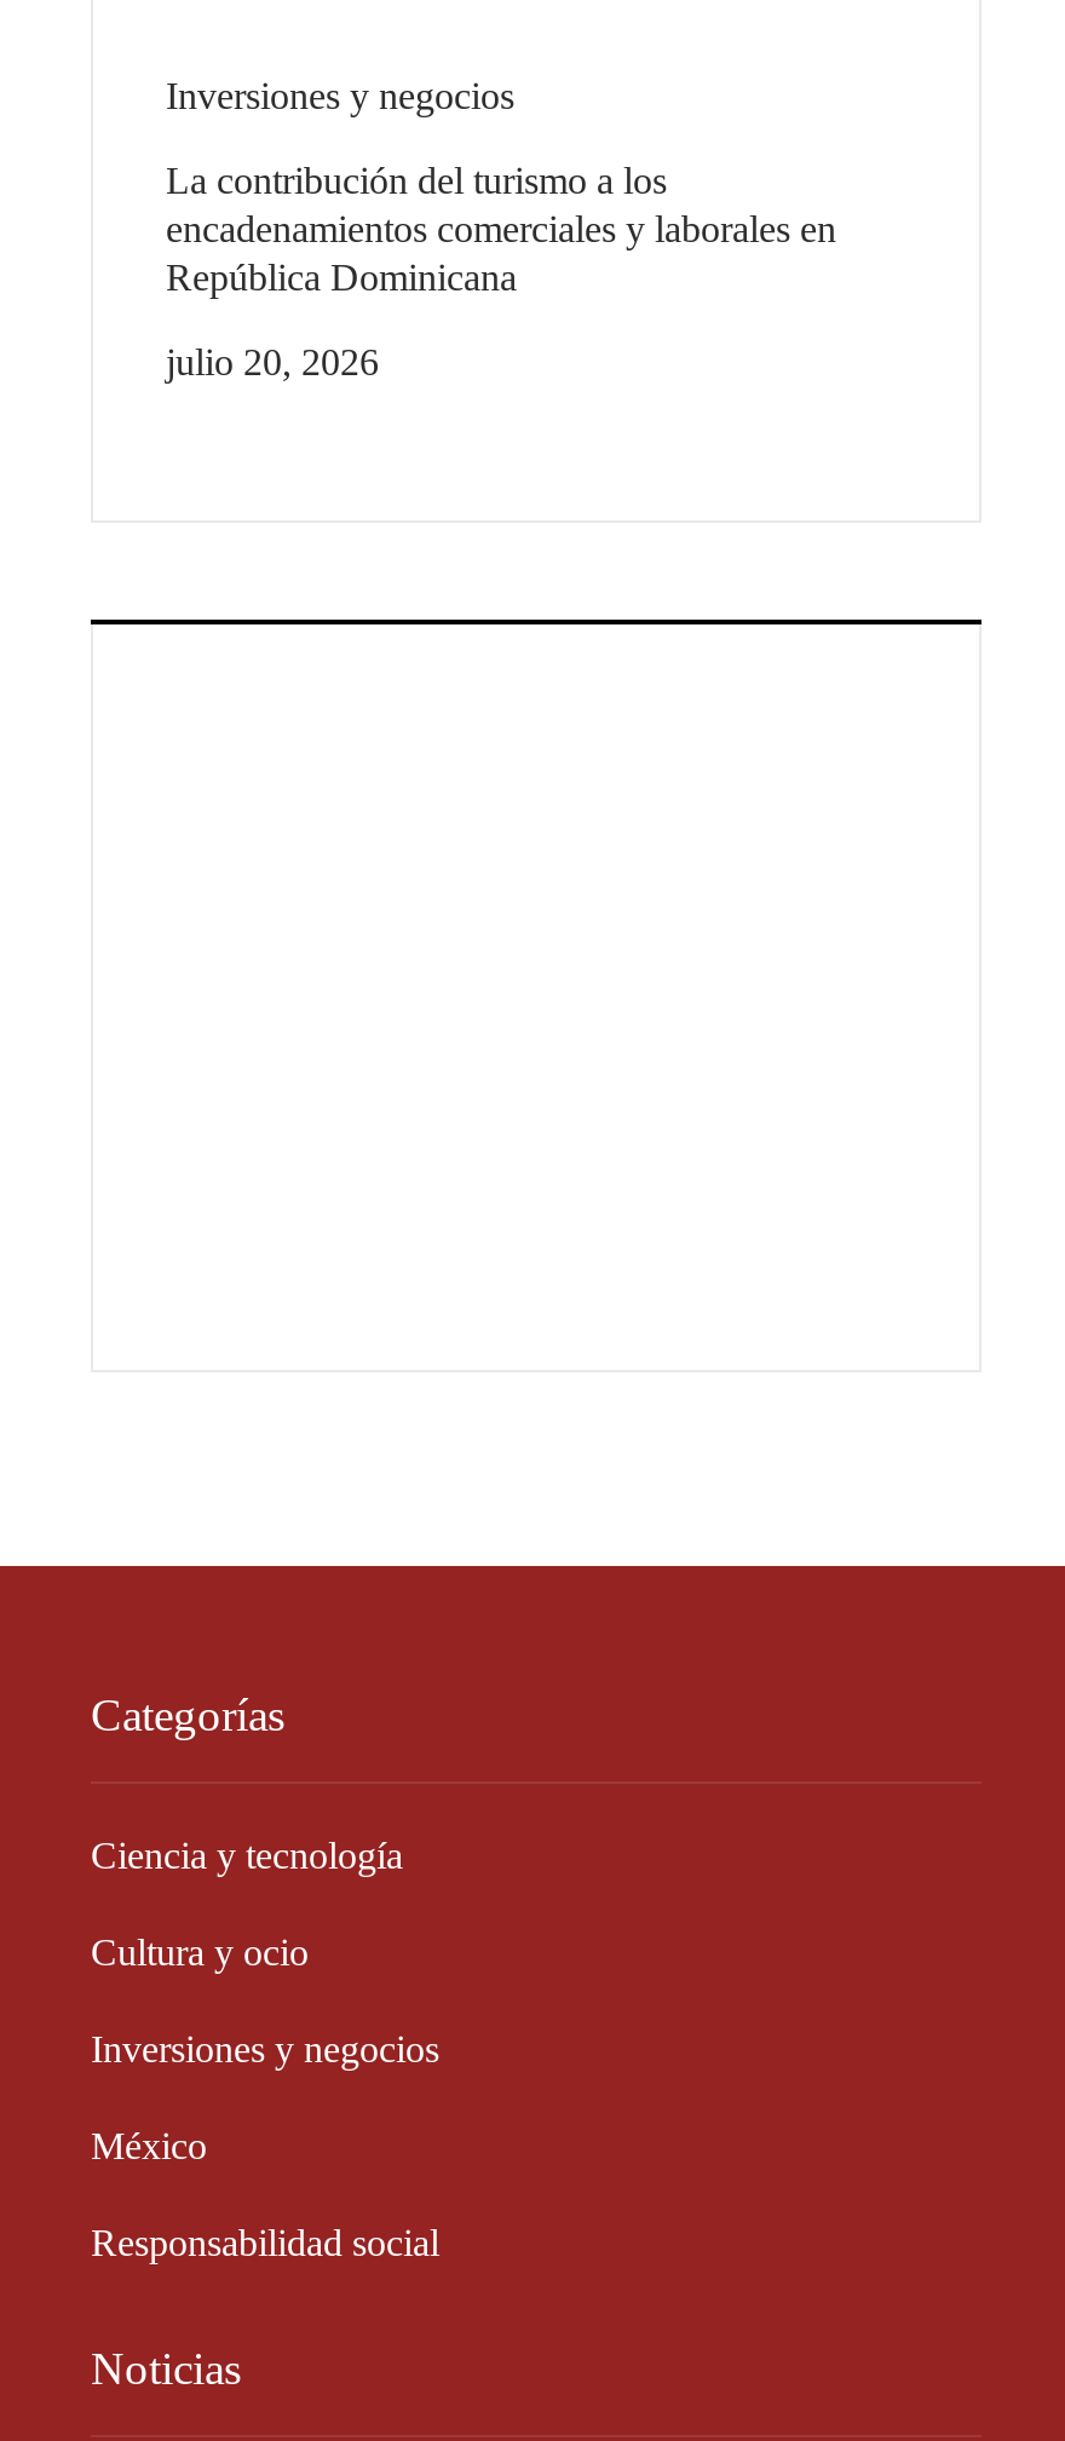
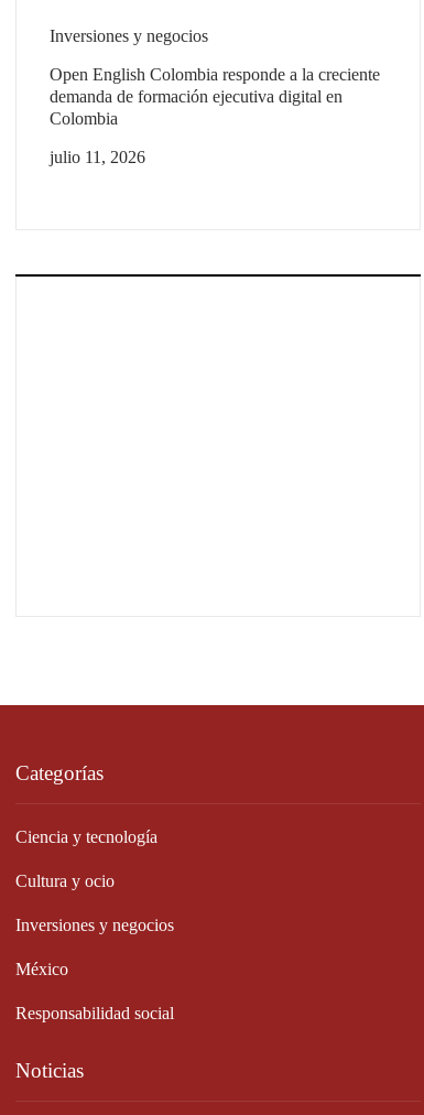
[166,161,836,299] La contribución del turismo a los | encadenamientos comerciales y laborales en | República Dominicana -> [50,66,380,128] Open English Colombia responde a la creciente | demanda de formación ejecutiva digital en | Colombia
[166,342,379,384] julio 20, 2026 -> [50,148,145,167] julio 11, 2026

